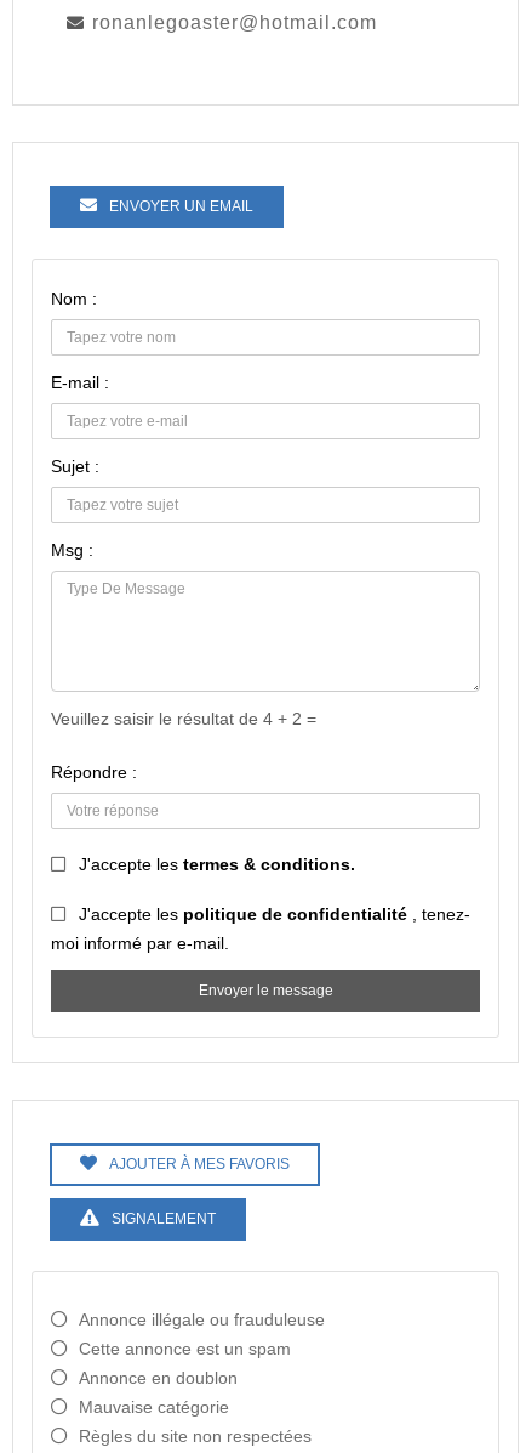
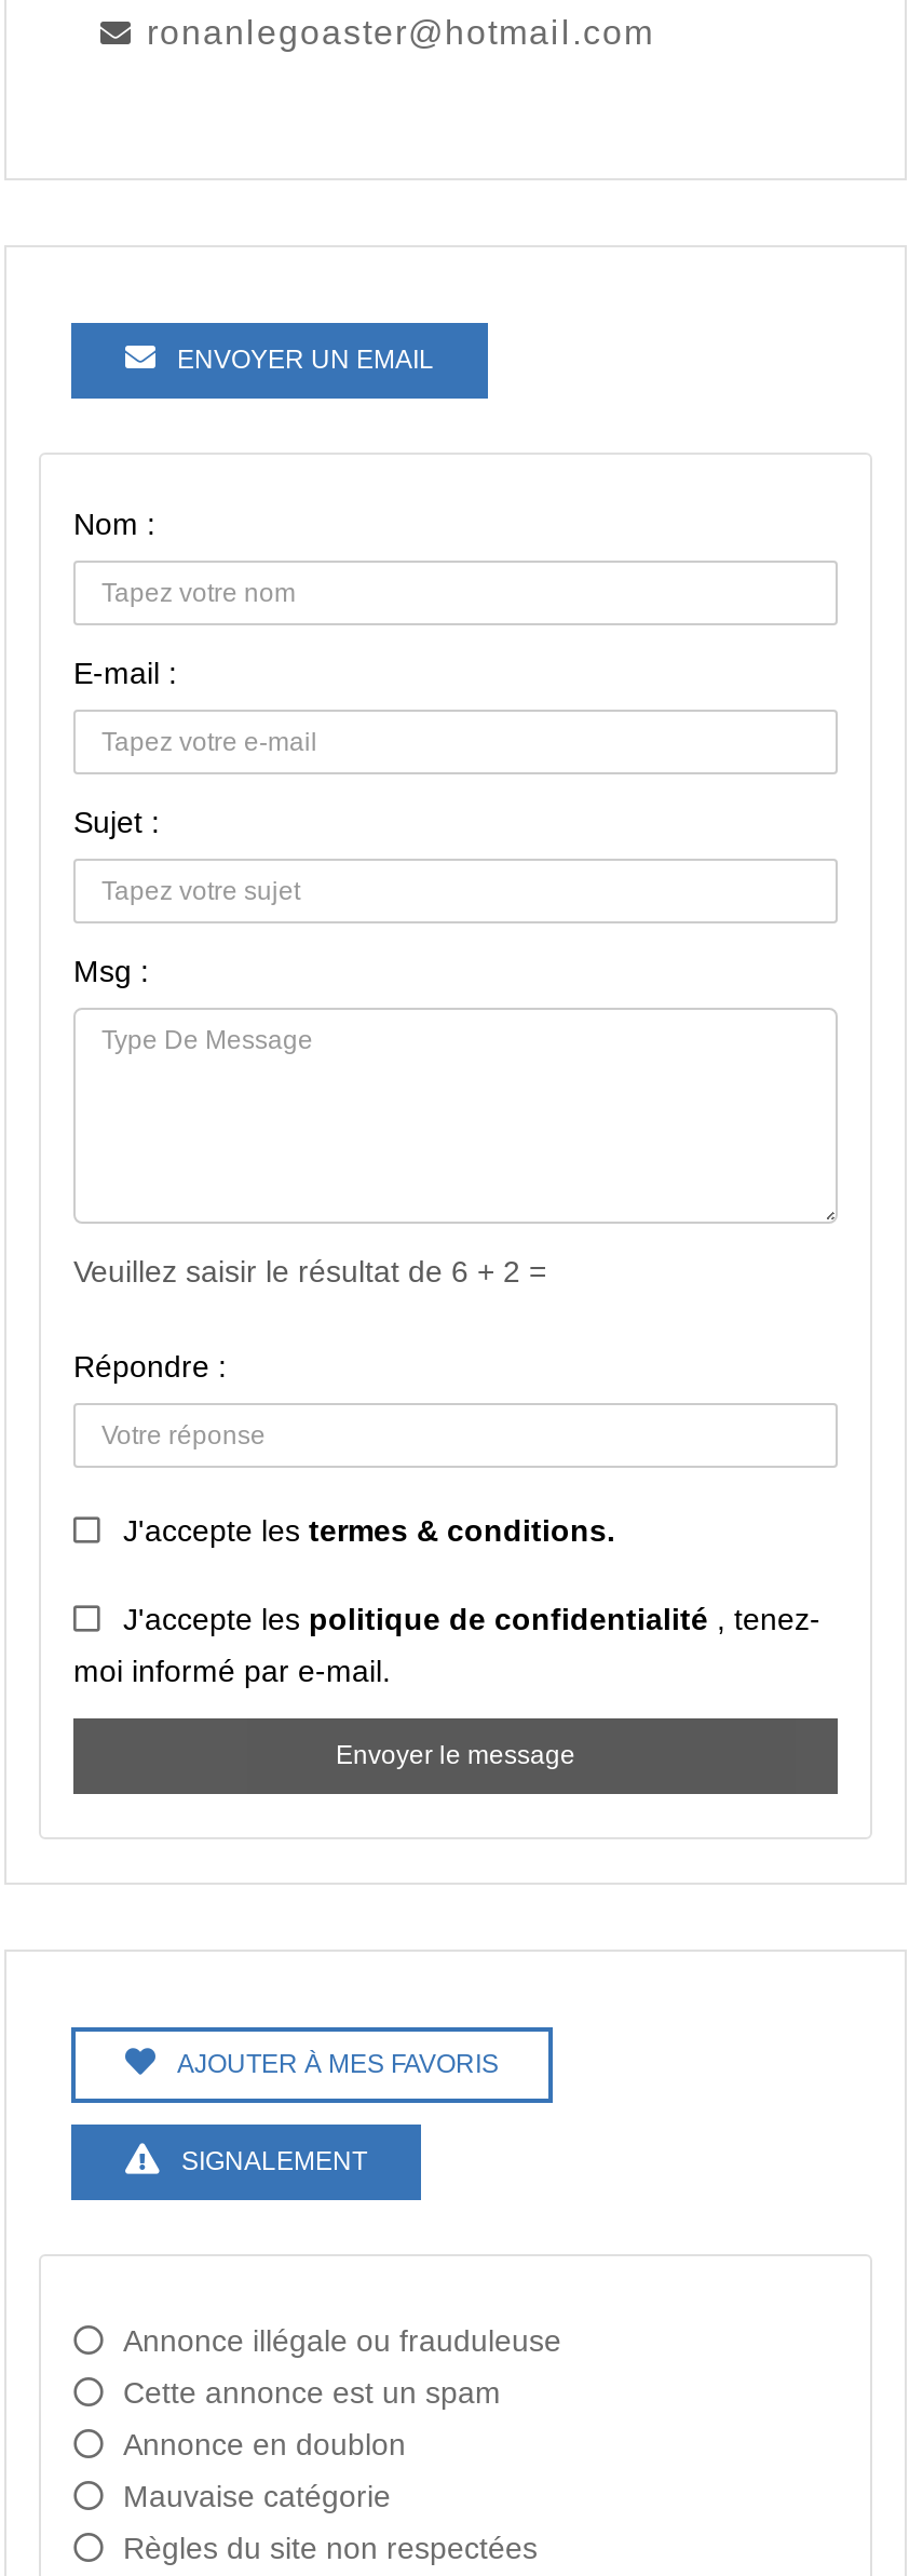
[51,709,316,729] Veuillez saisir le résultat de 4 + 2 = -> [73,1254,546,1289] Veuillez saisir le résultat de 6 + 2 =

